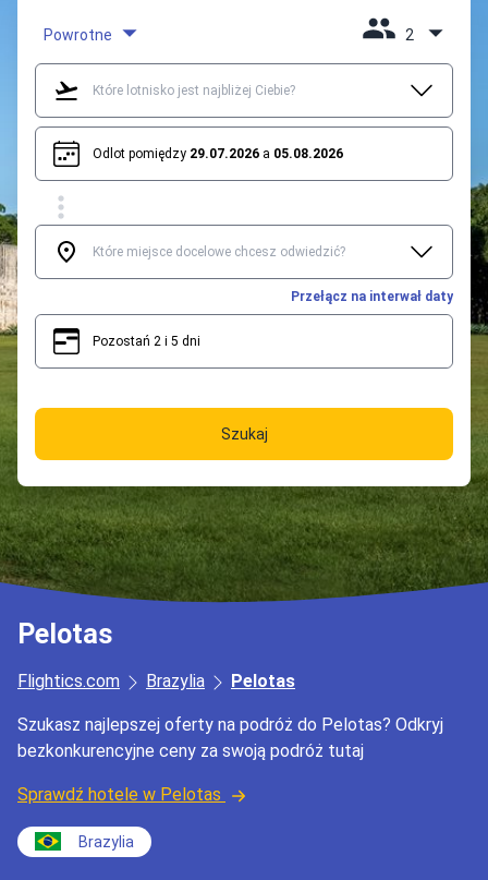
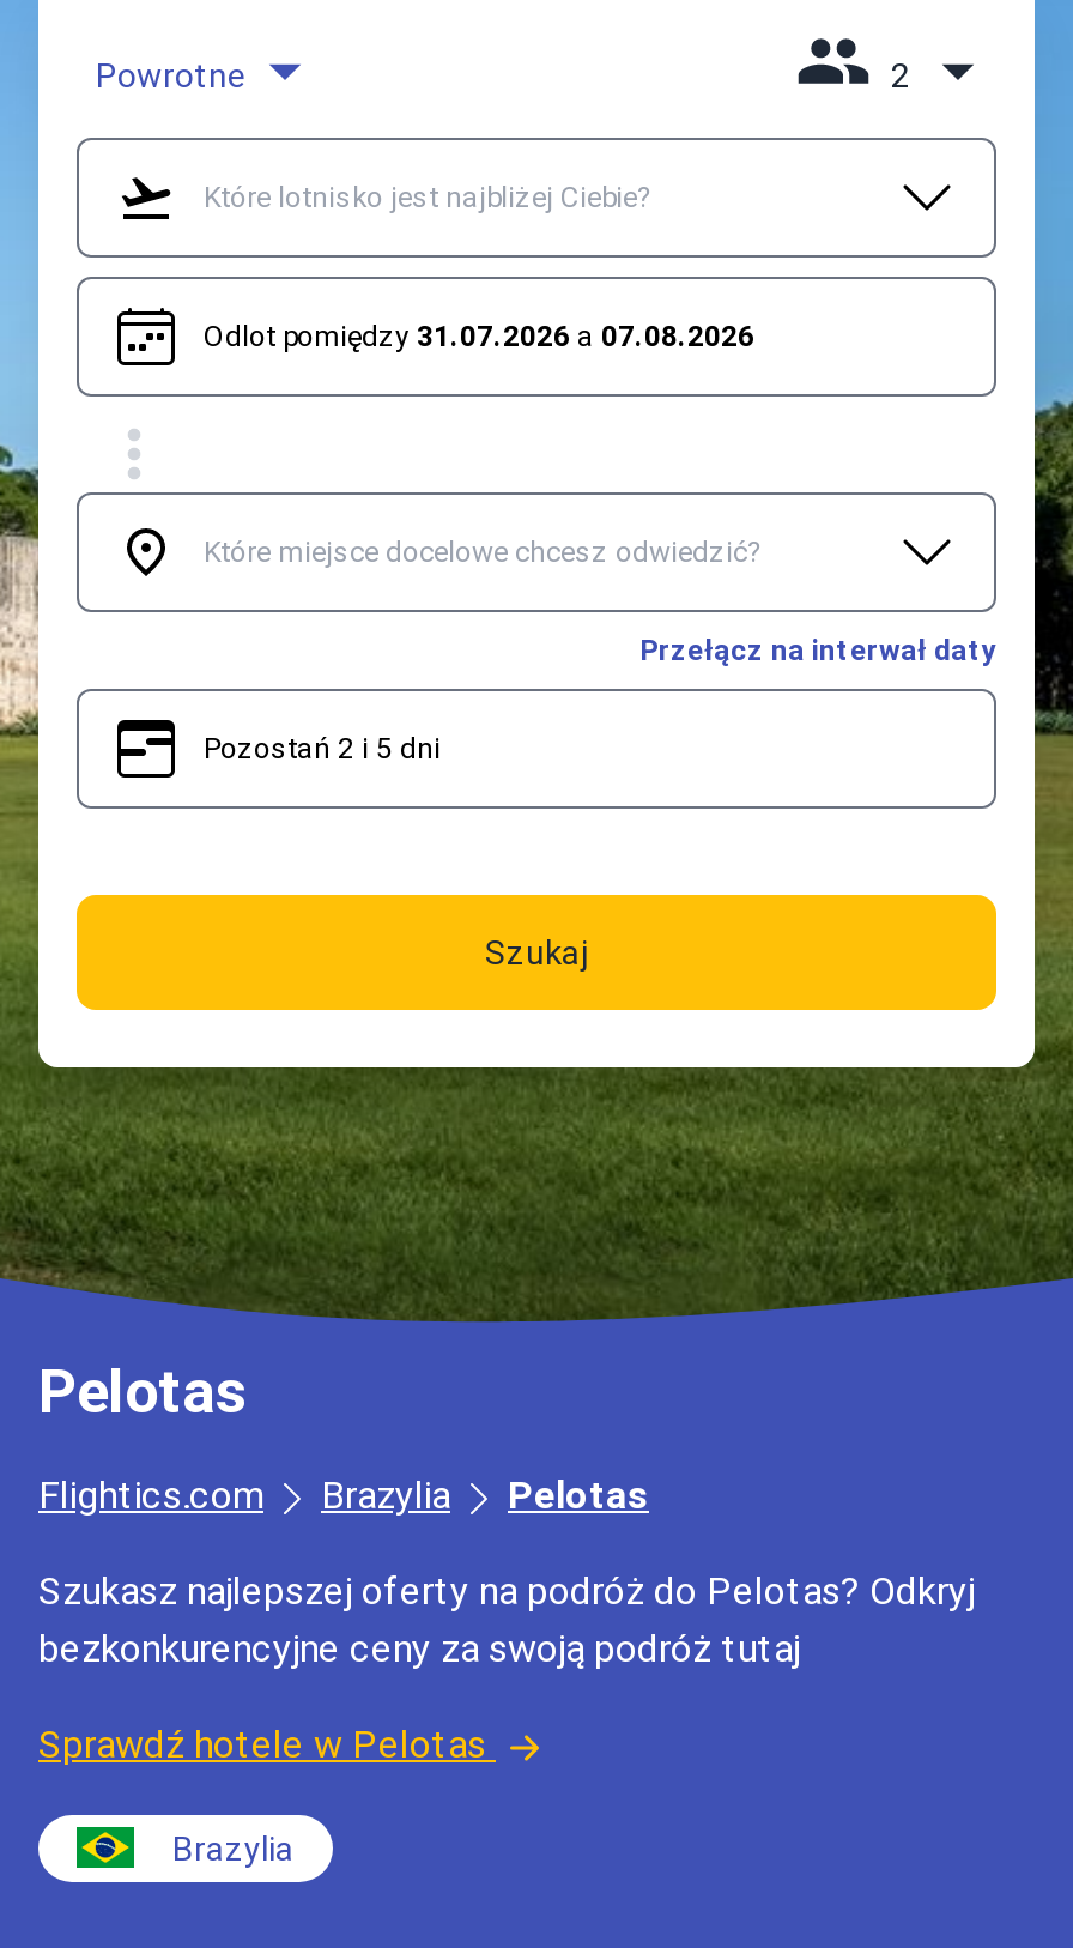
[93,146,343,161] Odlot pomiędzy 29.07.2026 a 05.08.2026 -> [204,320,754,353] Odlot pomiędzy 31.07.2026 a 07.08.2026

